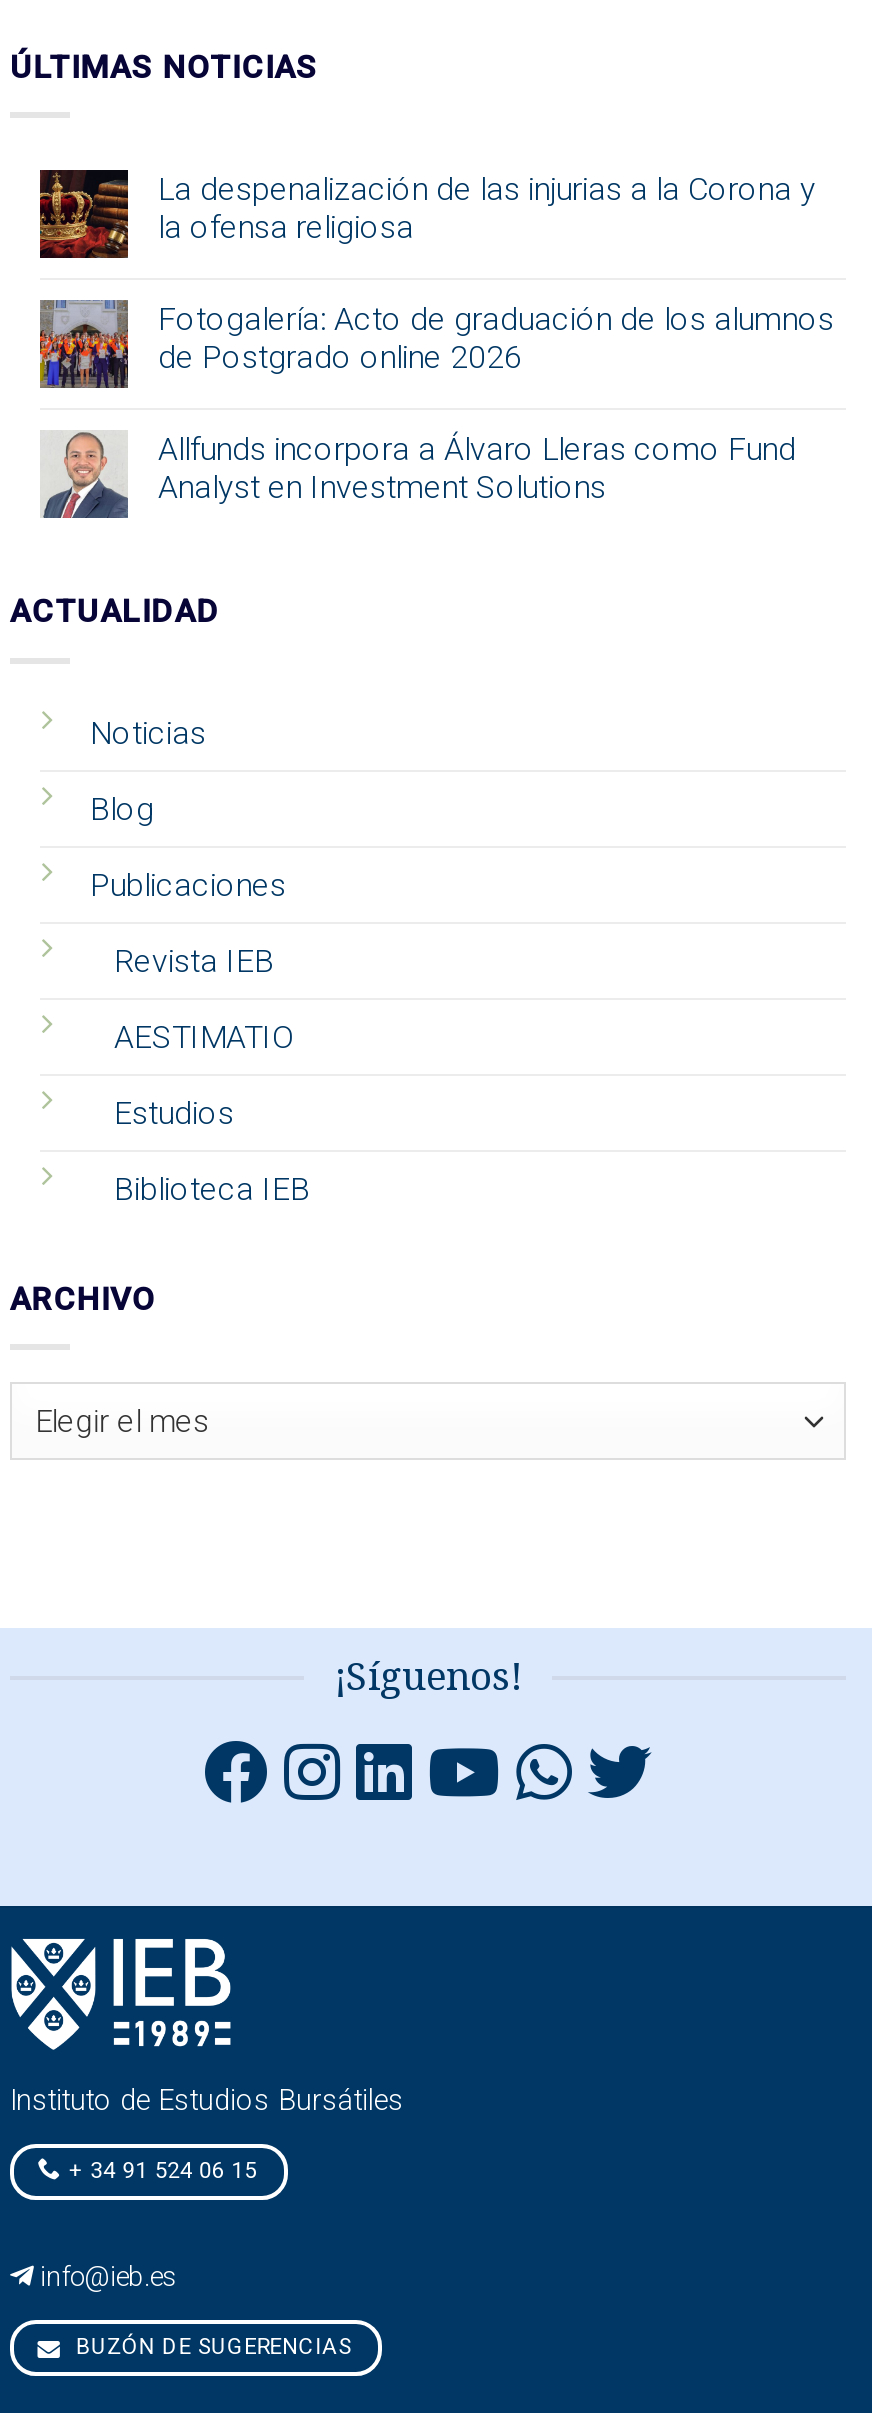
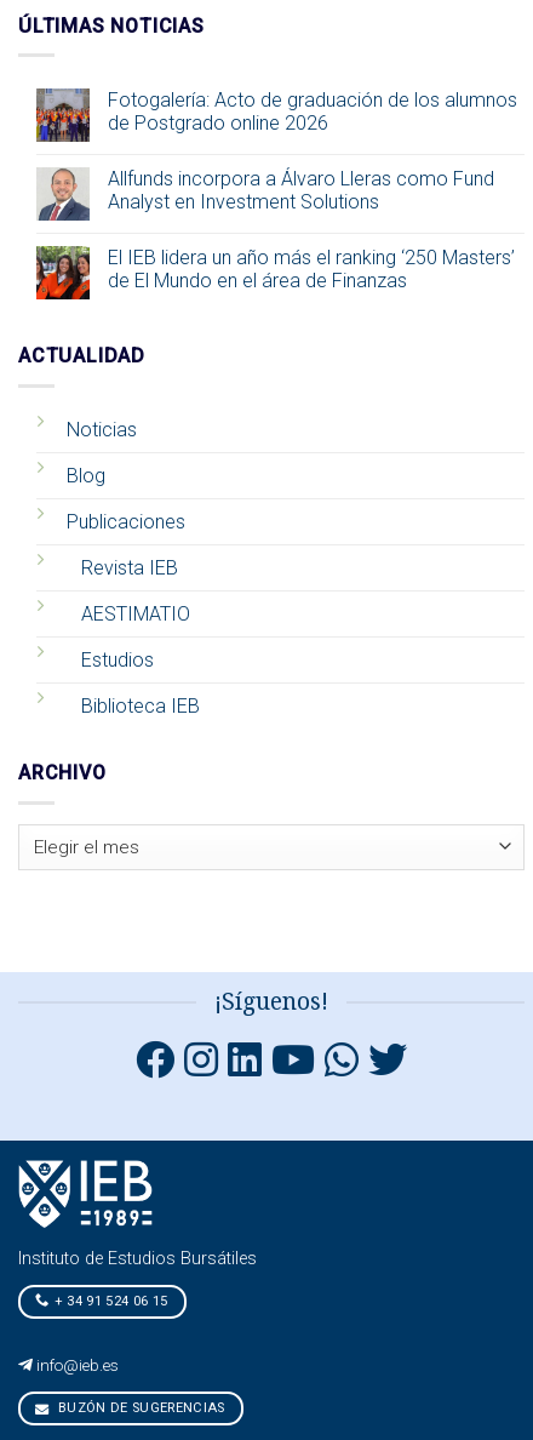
[38,168,816,258] [image] | La despenalización de las injurias a la Corona y | la ofensa religiosa -> none
moved [36,298,834,507] -> [34,87,517,214]: [image] | Fotogalería: Acto de graduación de los alumnos | de Postgrado online 2026 | Allfunds incorpora a Álvaro Lleras como Fund | Analyst en Investment Solutions
none -> [35,246,515,301] [image] | El IEB lidera un año más el ranking ‘250 Masters’ | de El Mundo en el área de Finanzas

